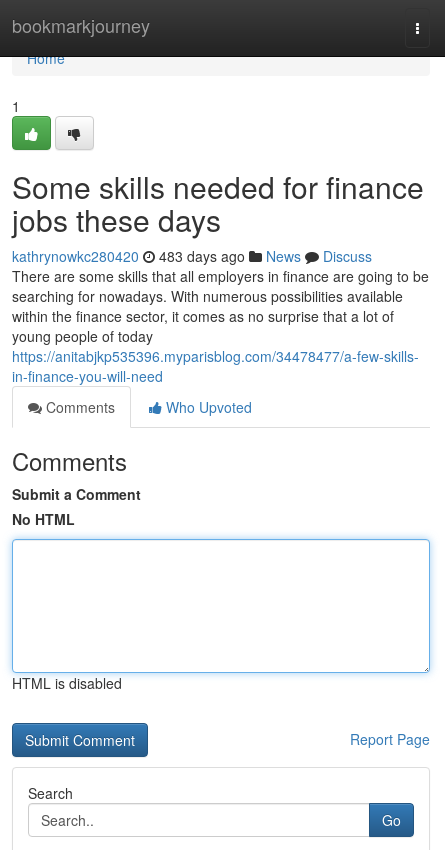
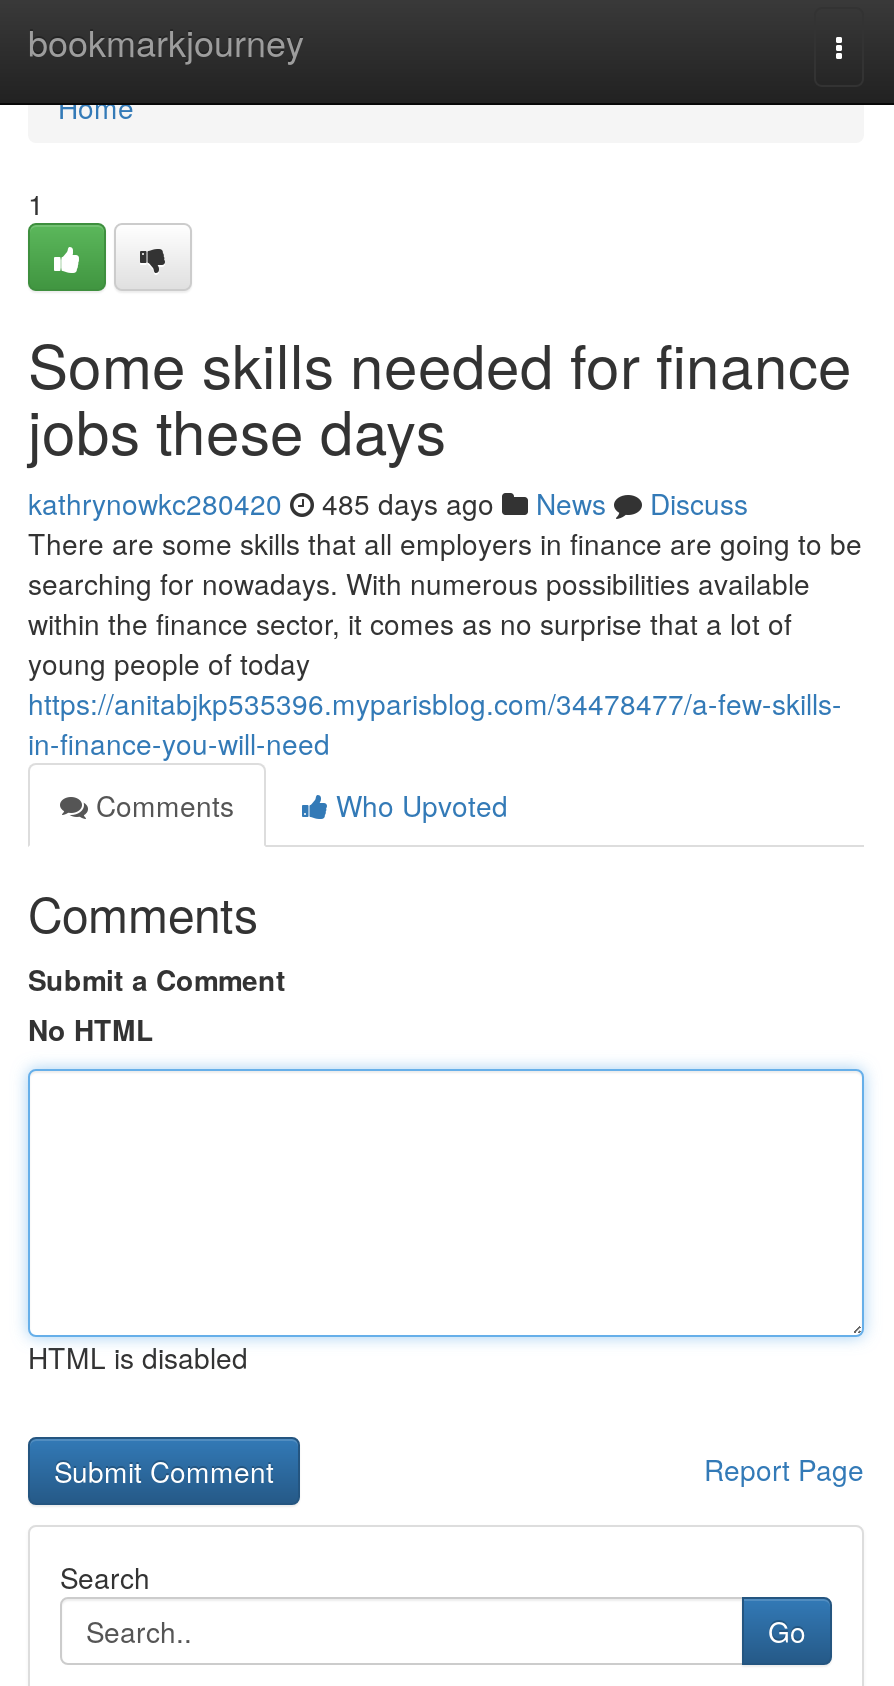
[12,246,372,266] kathrynowkc280420 483 days ago News Discuss -> [28,483,748,523] kathrynowkc280420 485 days ago News Discuss

